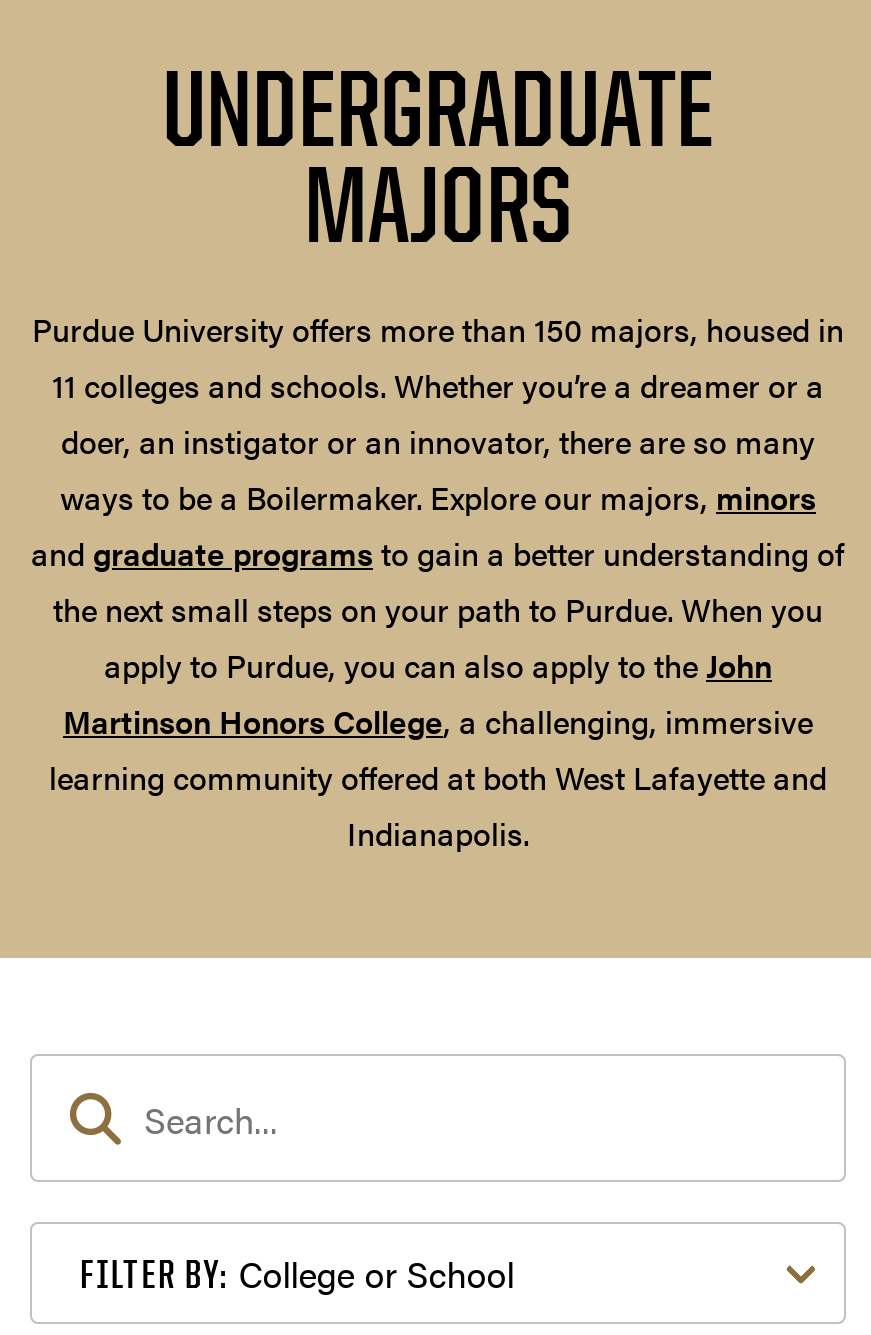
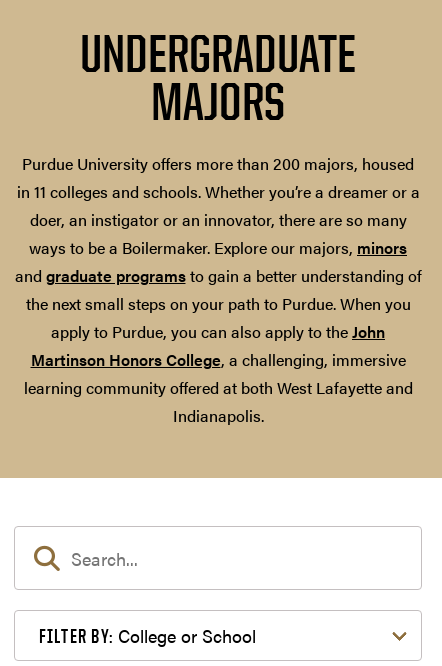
[32,306,844,408] Purdue University offers more than 150 majors, housed in | 11 colleges and schools. Whether you’re a dreamer or a -> [16,152,419,203] Purdue University offers more than 200 majors, housed | in 11 colleges and schools. Whether you’re a dreamer or a

